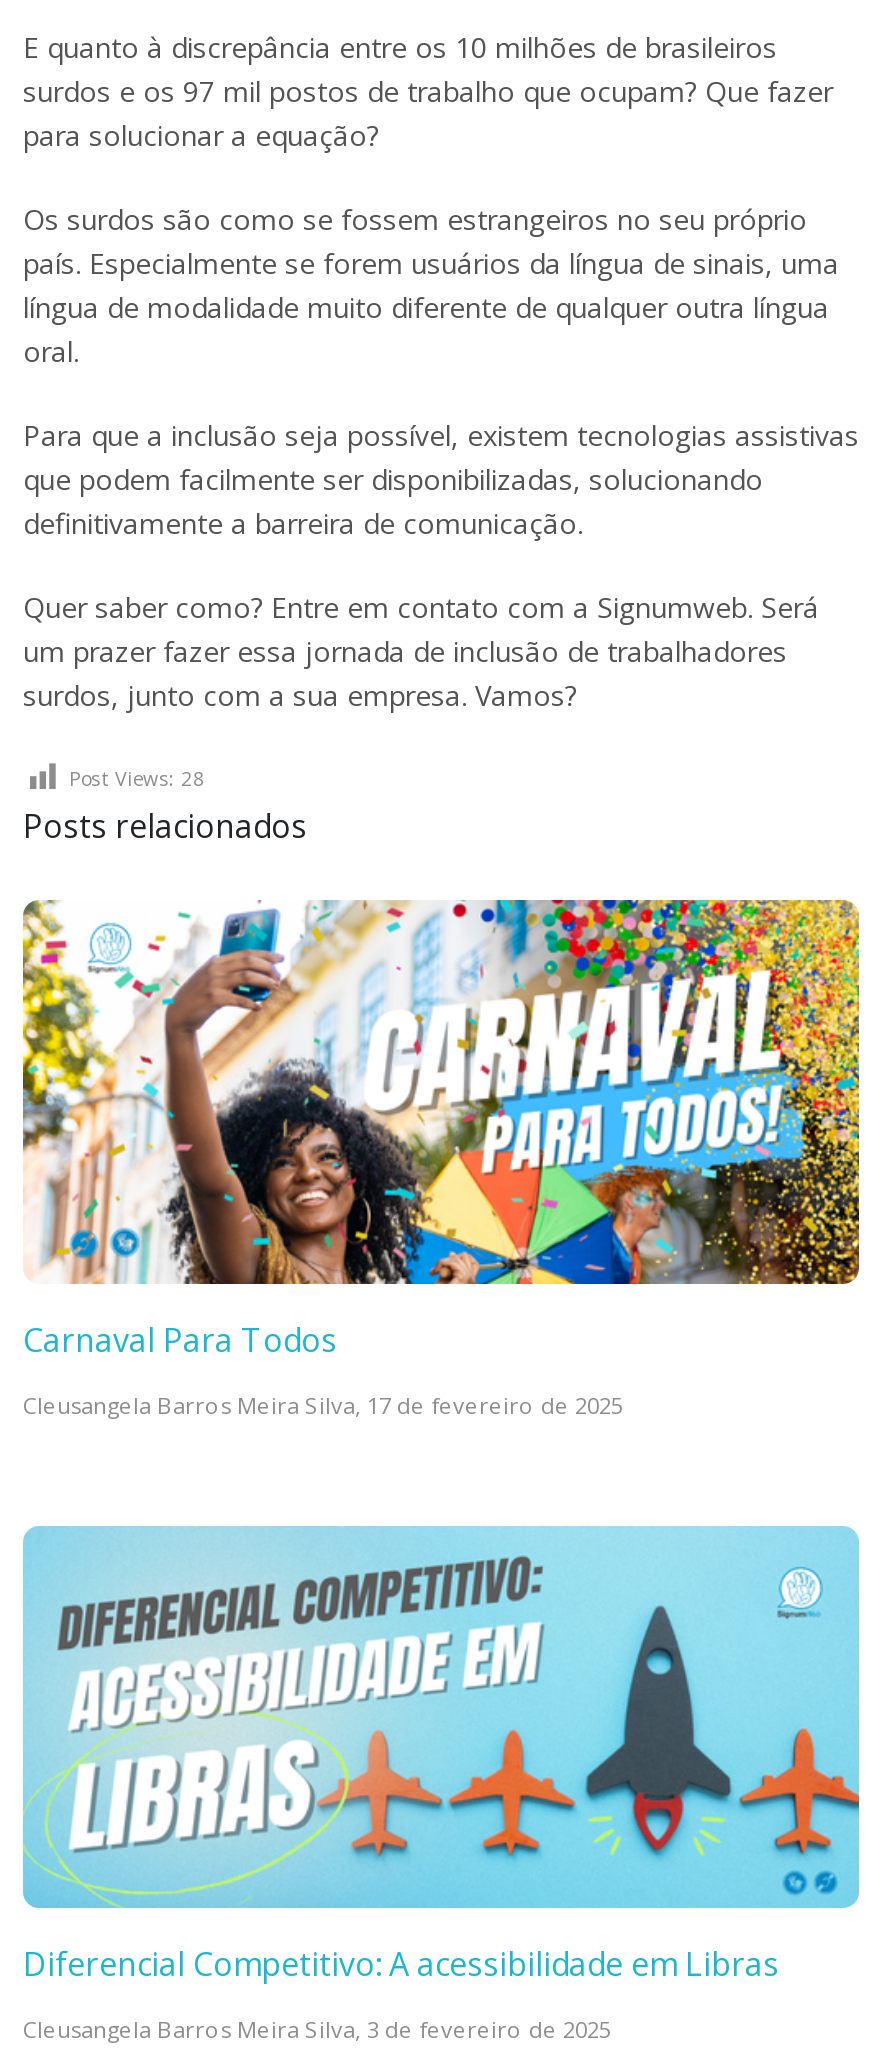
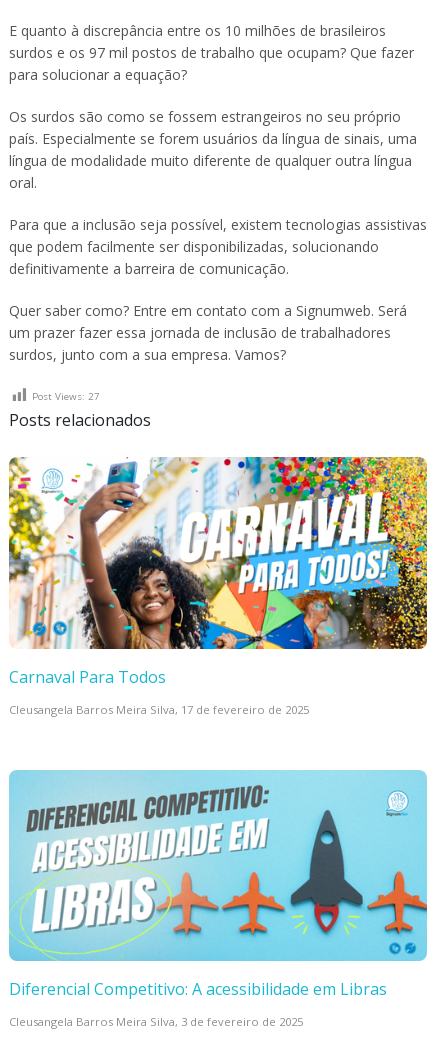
[69,766,205,792] Post Views: 28 -> [32,390,100,403] Post Views: 27

